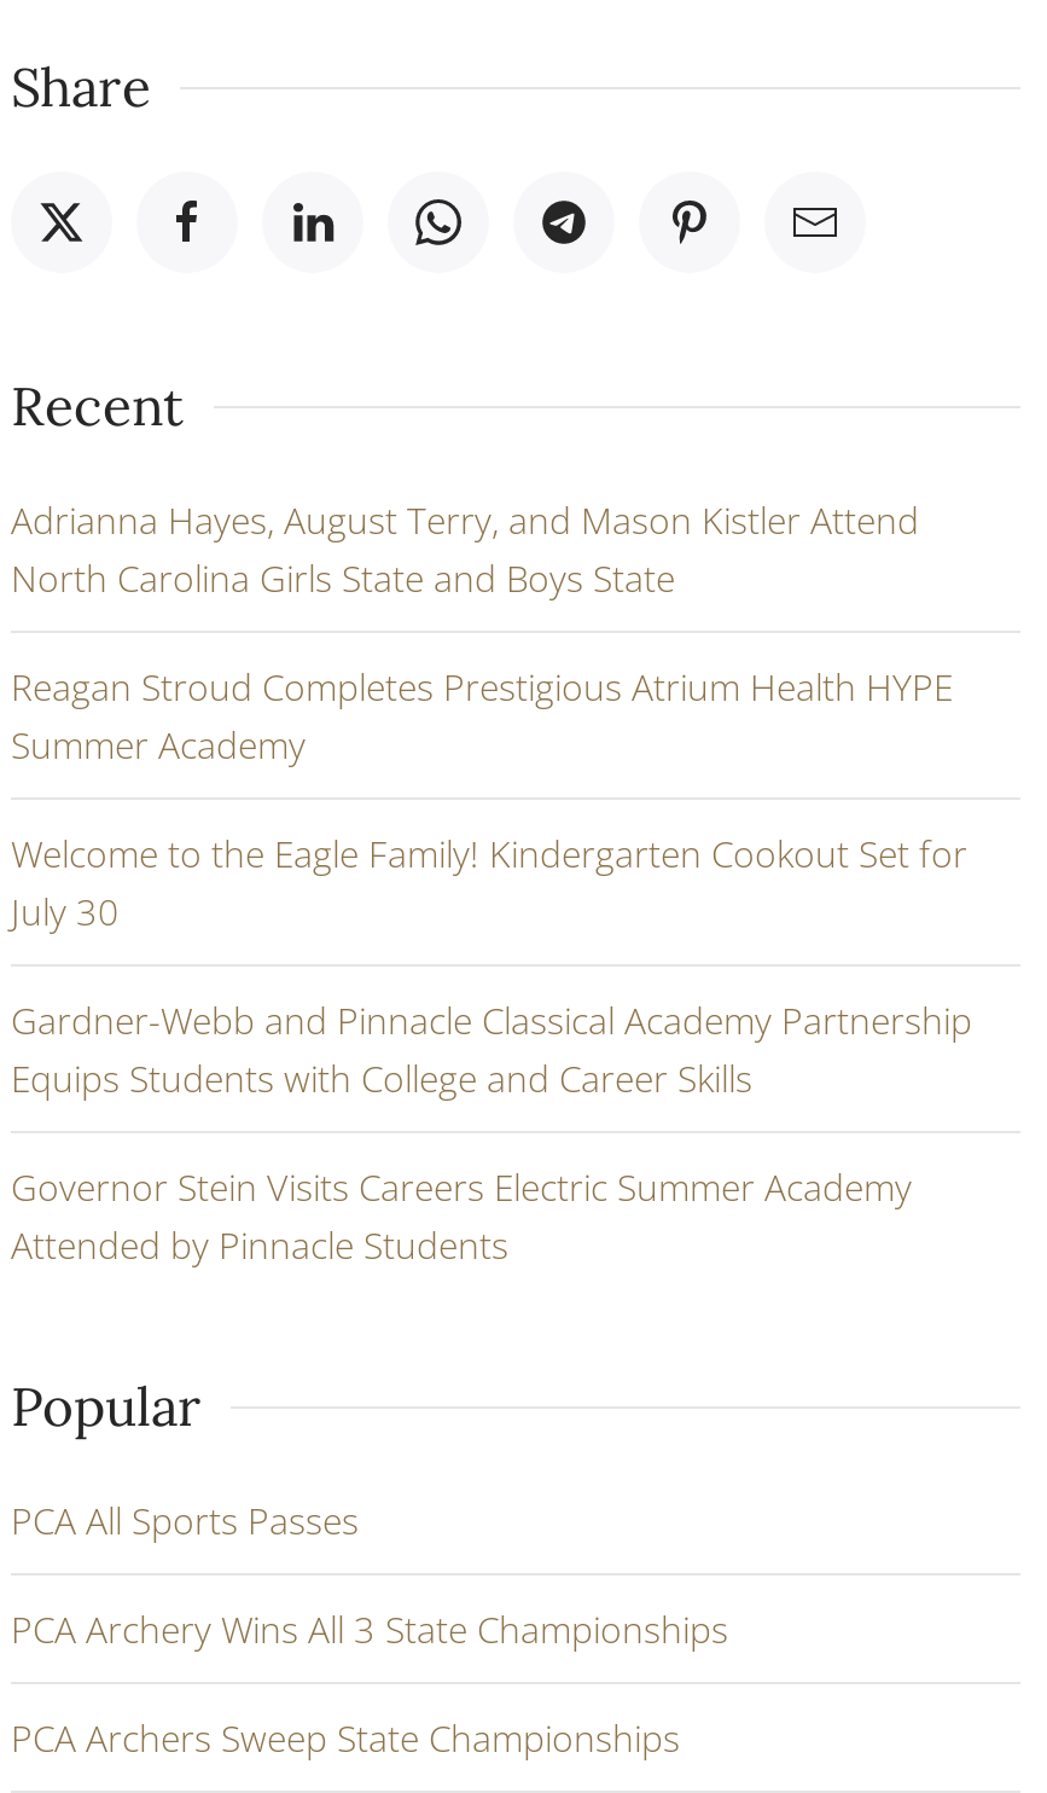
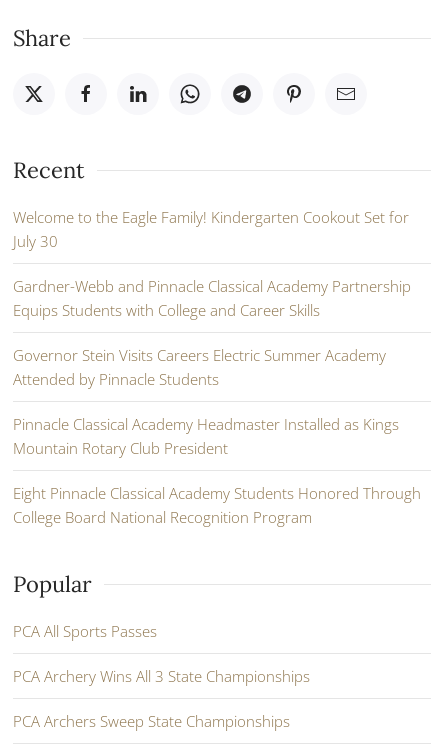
[11,495,953,768] Adrianna Hayes, August Terry, and Mason Kistler Attend | North Carolina Girls State and Boys State | Reagan Stroud Completes Prestigious Atrium Health HYPE | Summer Academy -> none
moved [11,829,972,1269] -> [13,207,411,389]: Welcome to the Eagle Family! Kindergarten Cookout Set for | July 30 | Gardner-Webb and Pinnacle Classical Academy Partnership | Equips Students with College and Career Skills | Governor Stein Visits Careers Electric Summer Academy | Attended by Pinnacle Students
none -> [13,414,421,527] Pinnacle Classical Academy Headmaster Installed as Kings | Mountain Rotary Club President | Eight Pinnacle Classical Academy Students Honored Through | College Board National Recognition Program

